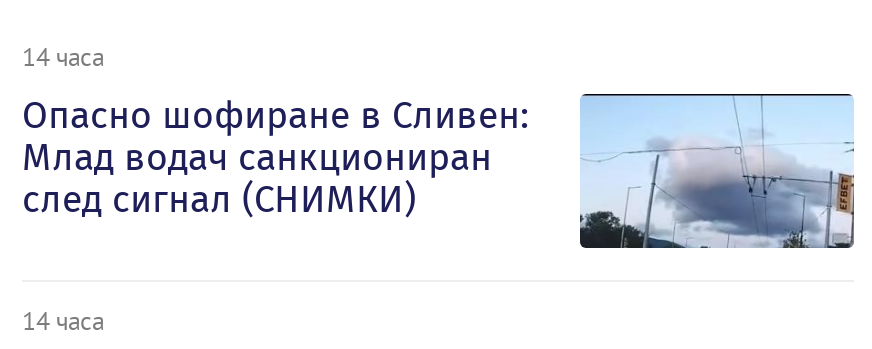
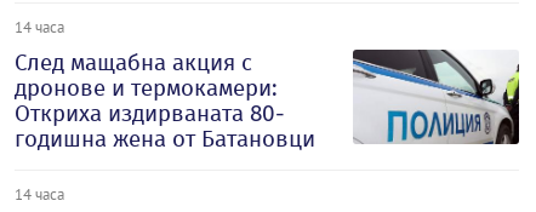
[22,91,856,251] [image] | Опасно шофиране в Сливен: | Млад водач санкциониран | след сигнал (СНИМКИ) -> [15,49,520,153] [image] | След мащабна акция с | дронове и термокамери: | Откриха издирваната 80- | годишна жена от Батановци

